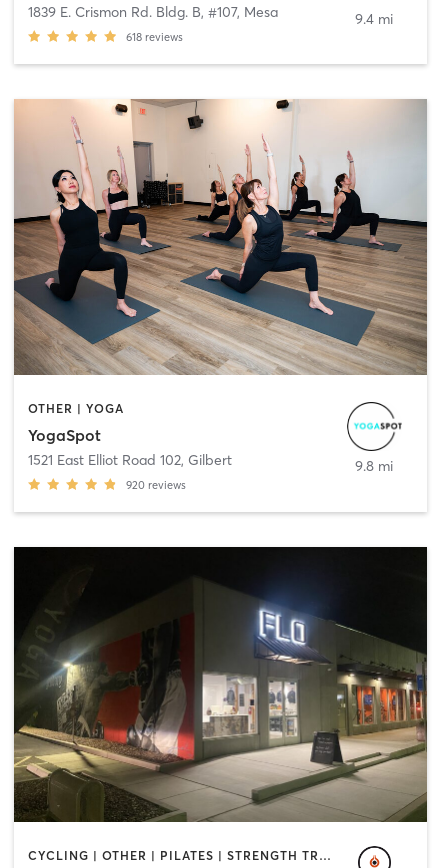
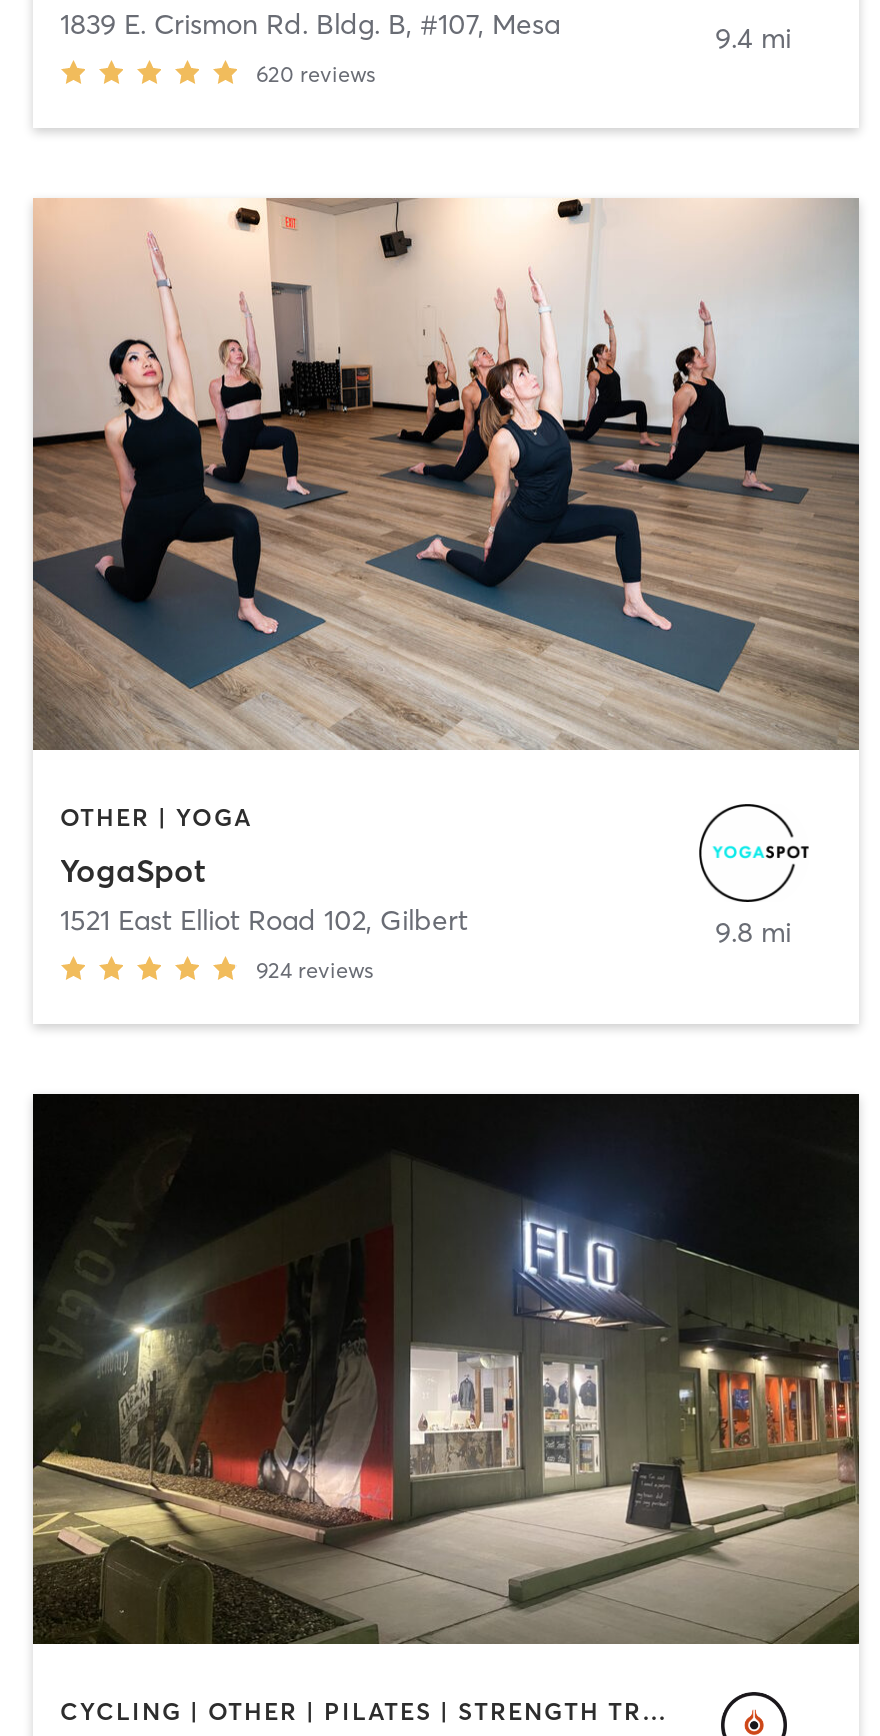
[125,30,182,44] 618 reviews -> [256,61,376,89] 620 reviews
[125,478,185,492] 920 reviews -> [256,955,374,983] 924 reviews

